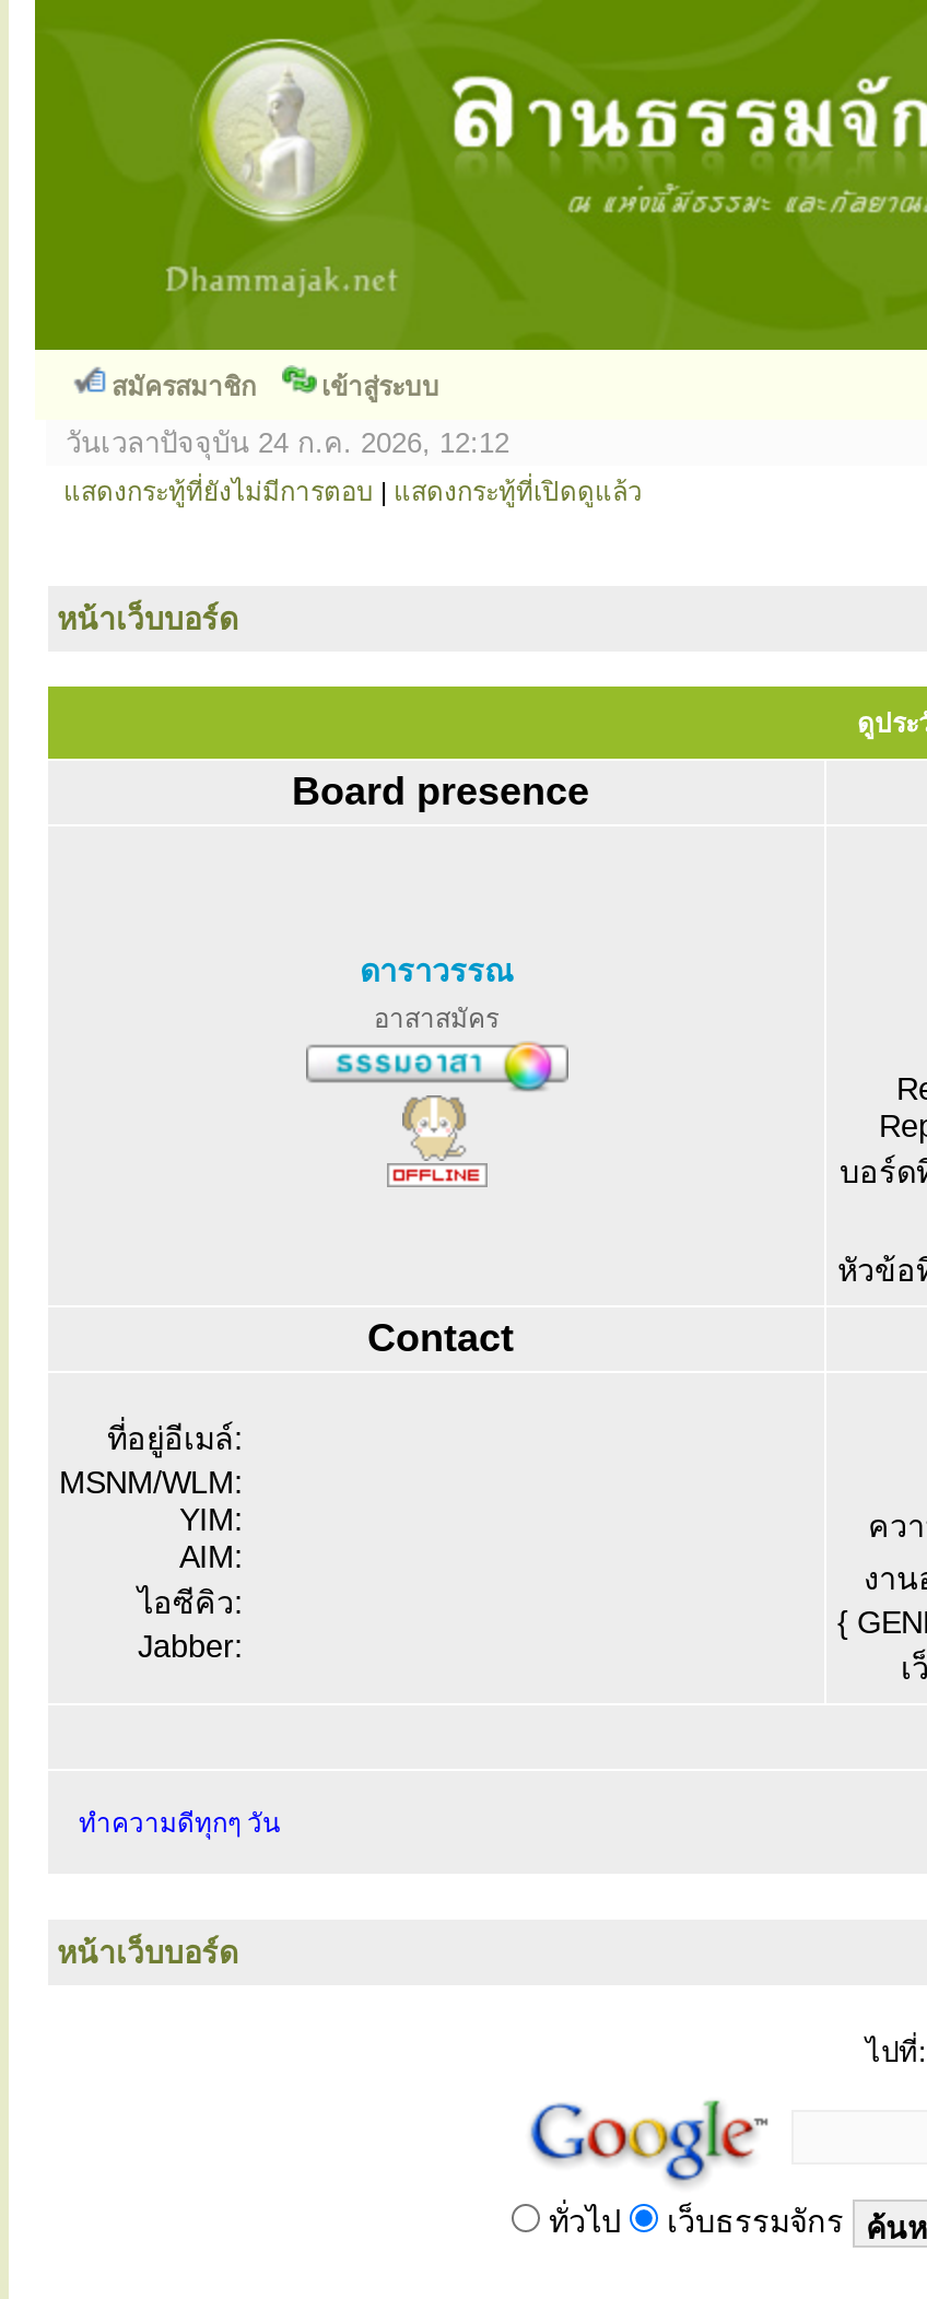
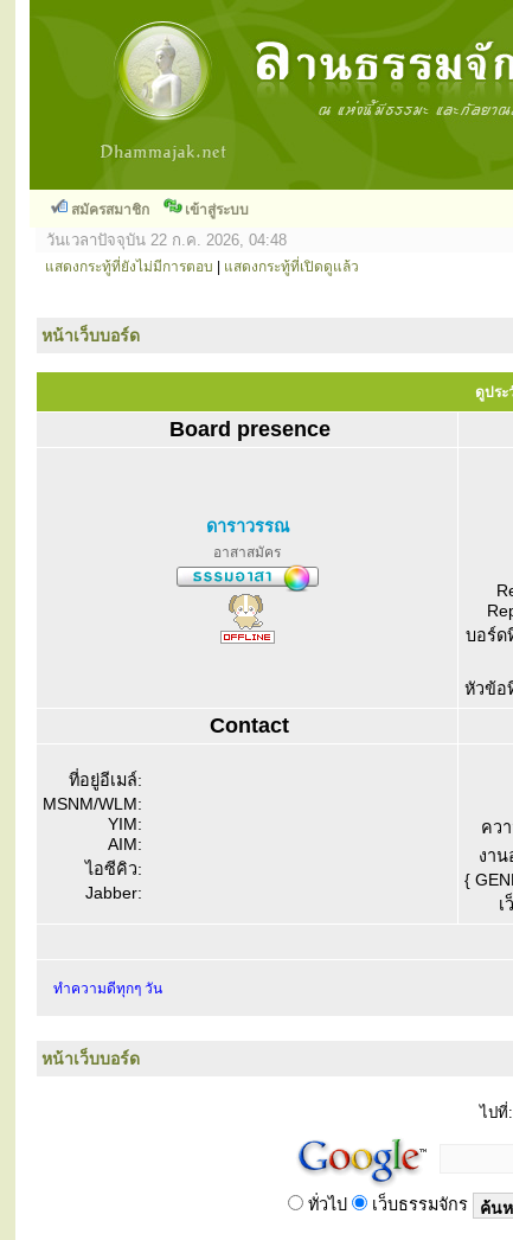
[66,426,527,459] วันเวลาปัจจุบัน 24 ก.ค. 2026, 12:12 -> [46,231,296,249] วันเวลาปัจจุบัน 22 ก.ค. 2026, 04:48

